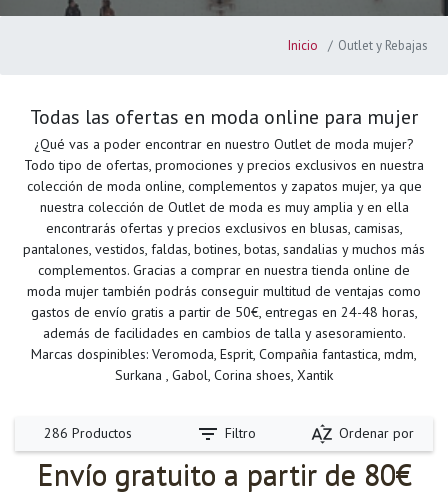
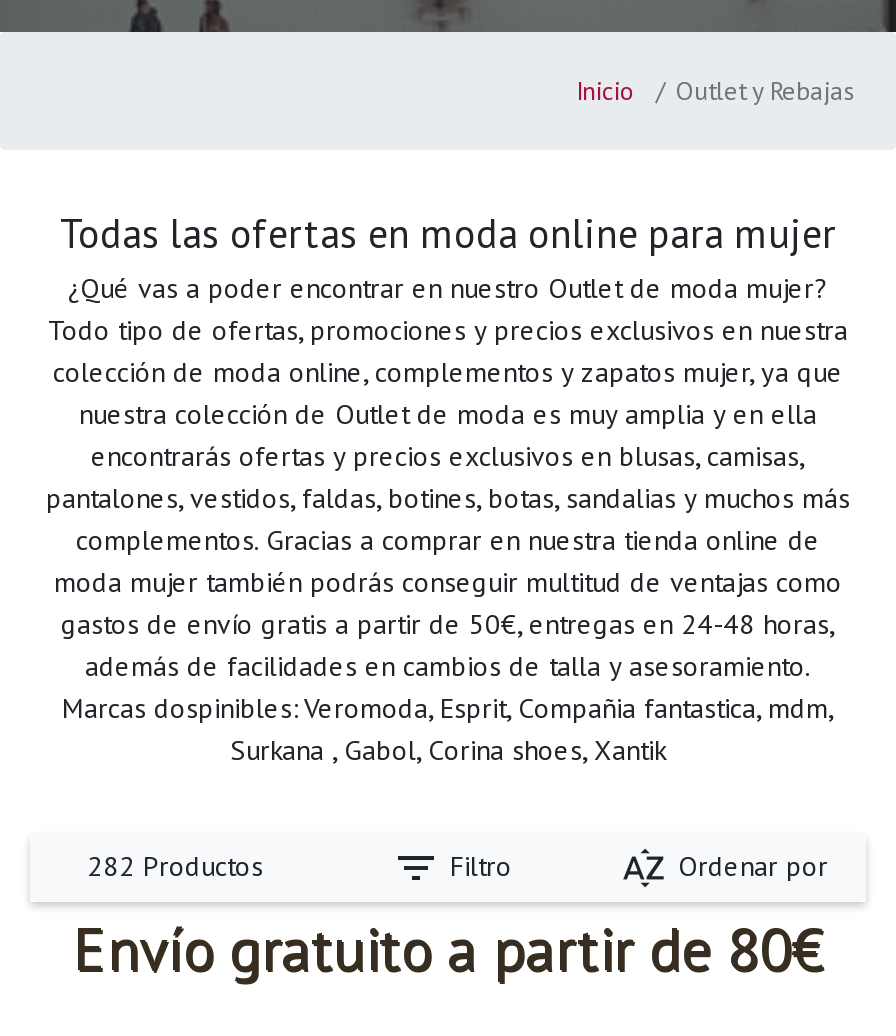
[43,424,131,442] 286 Productos -> [87,848,263,884] 282 Productos

